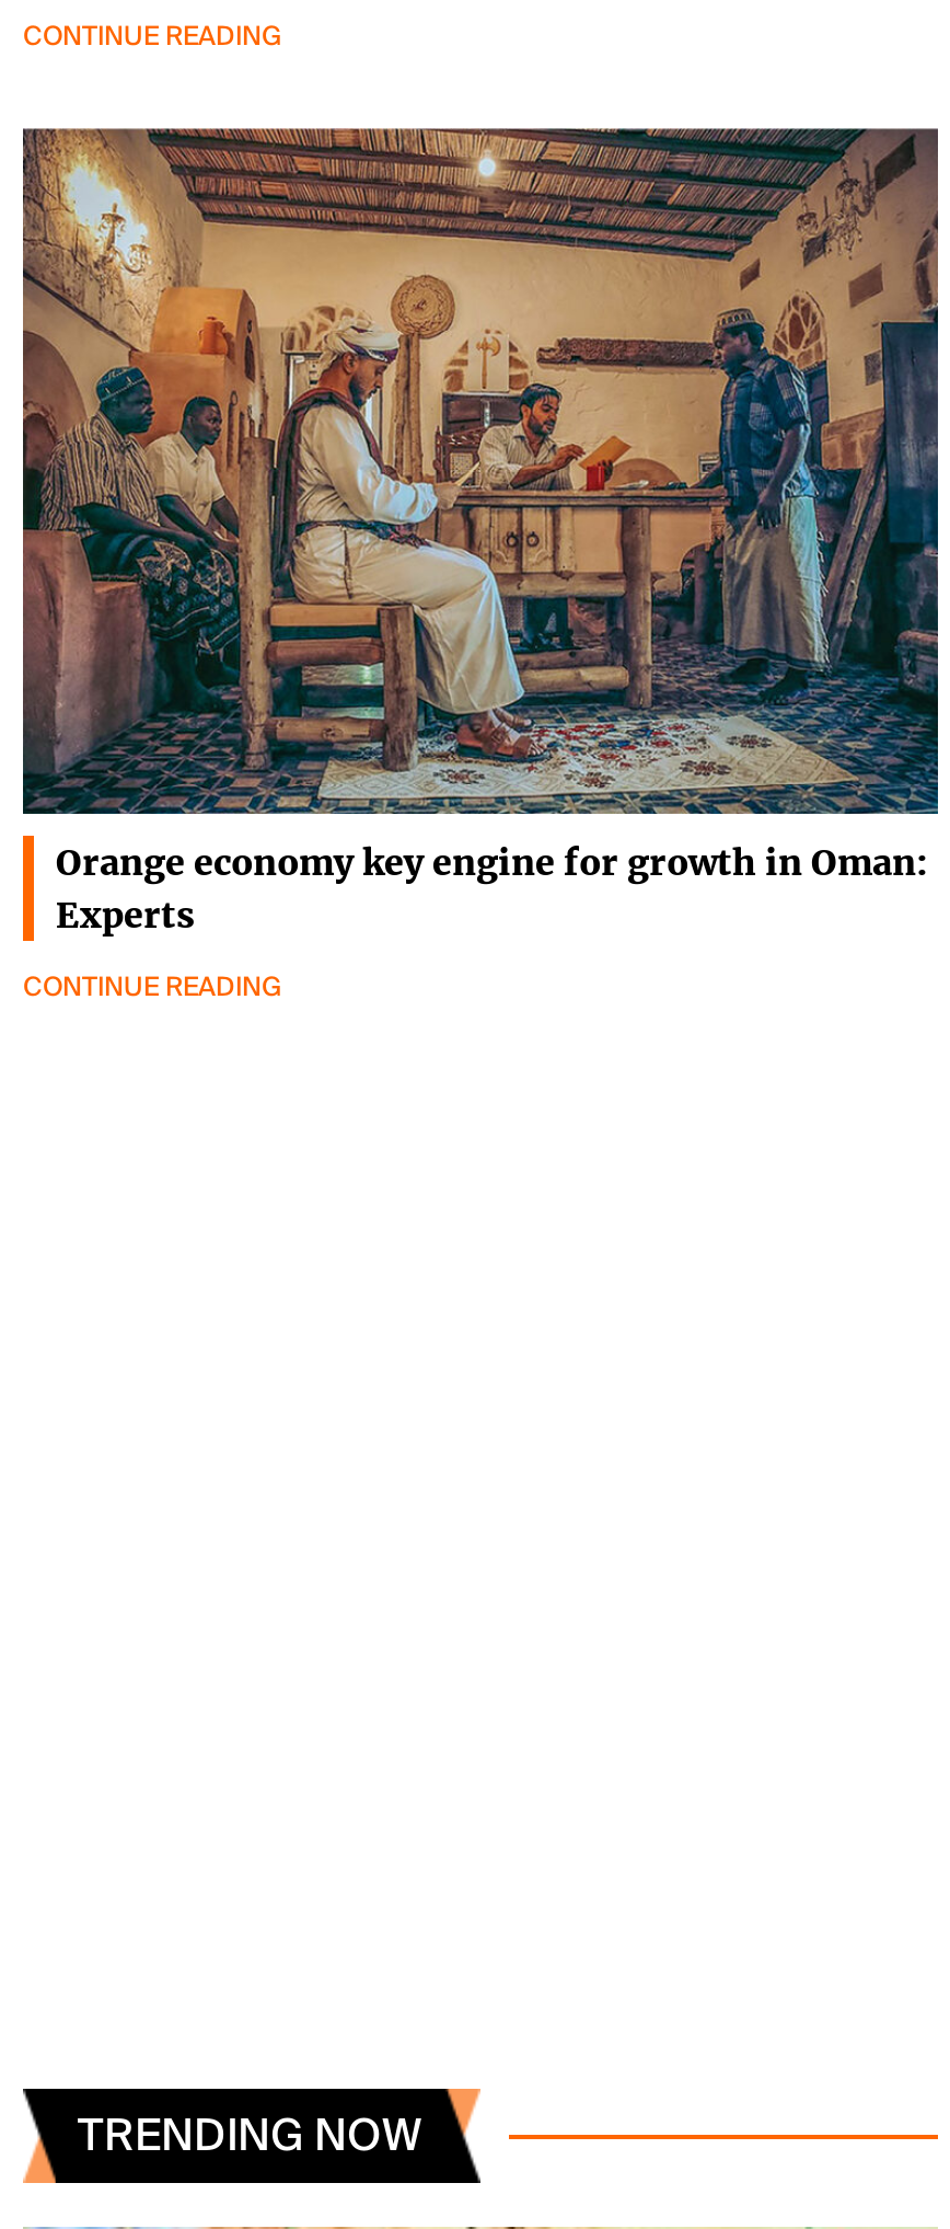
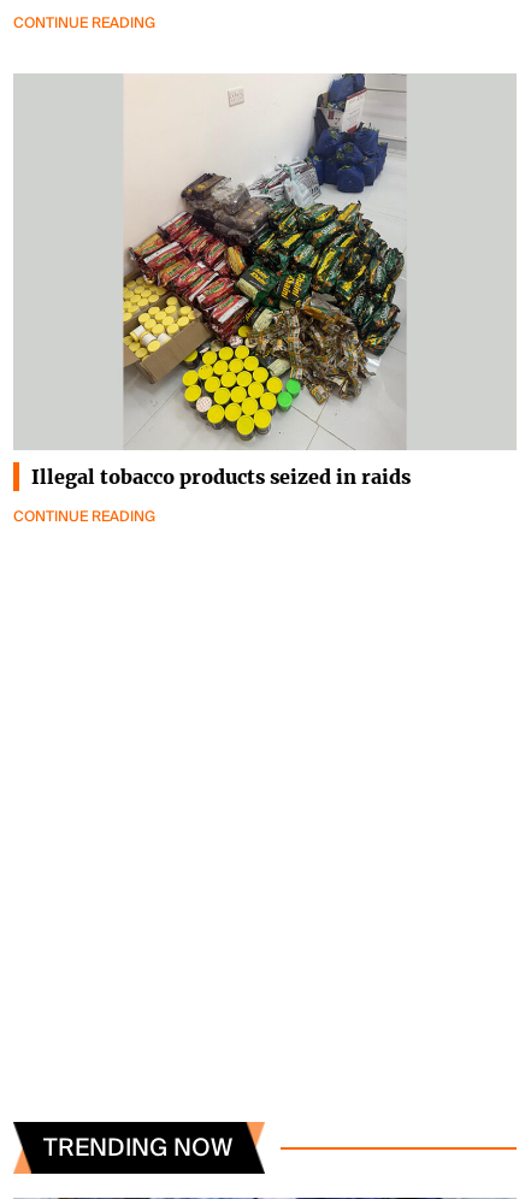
[21,126,940,937] [image] | Orange economy key engine for growth in Oman: | Experts -> [13,73,517,489] [image] | Illegal tobacco products seized in raids

